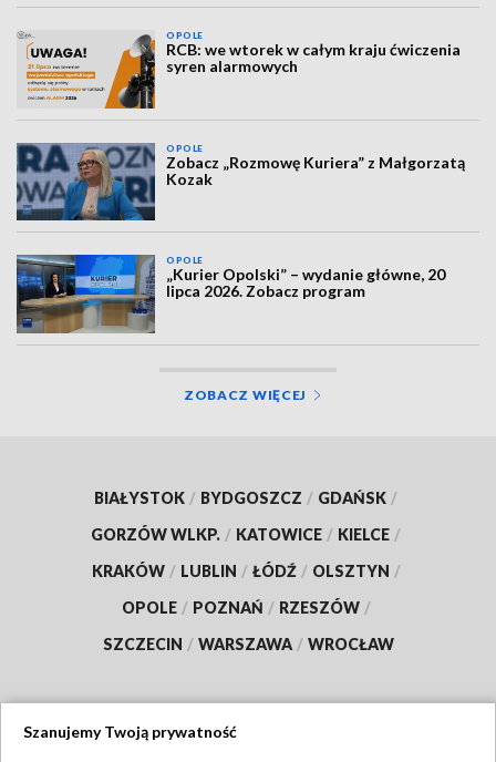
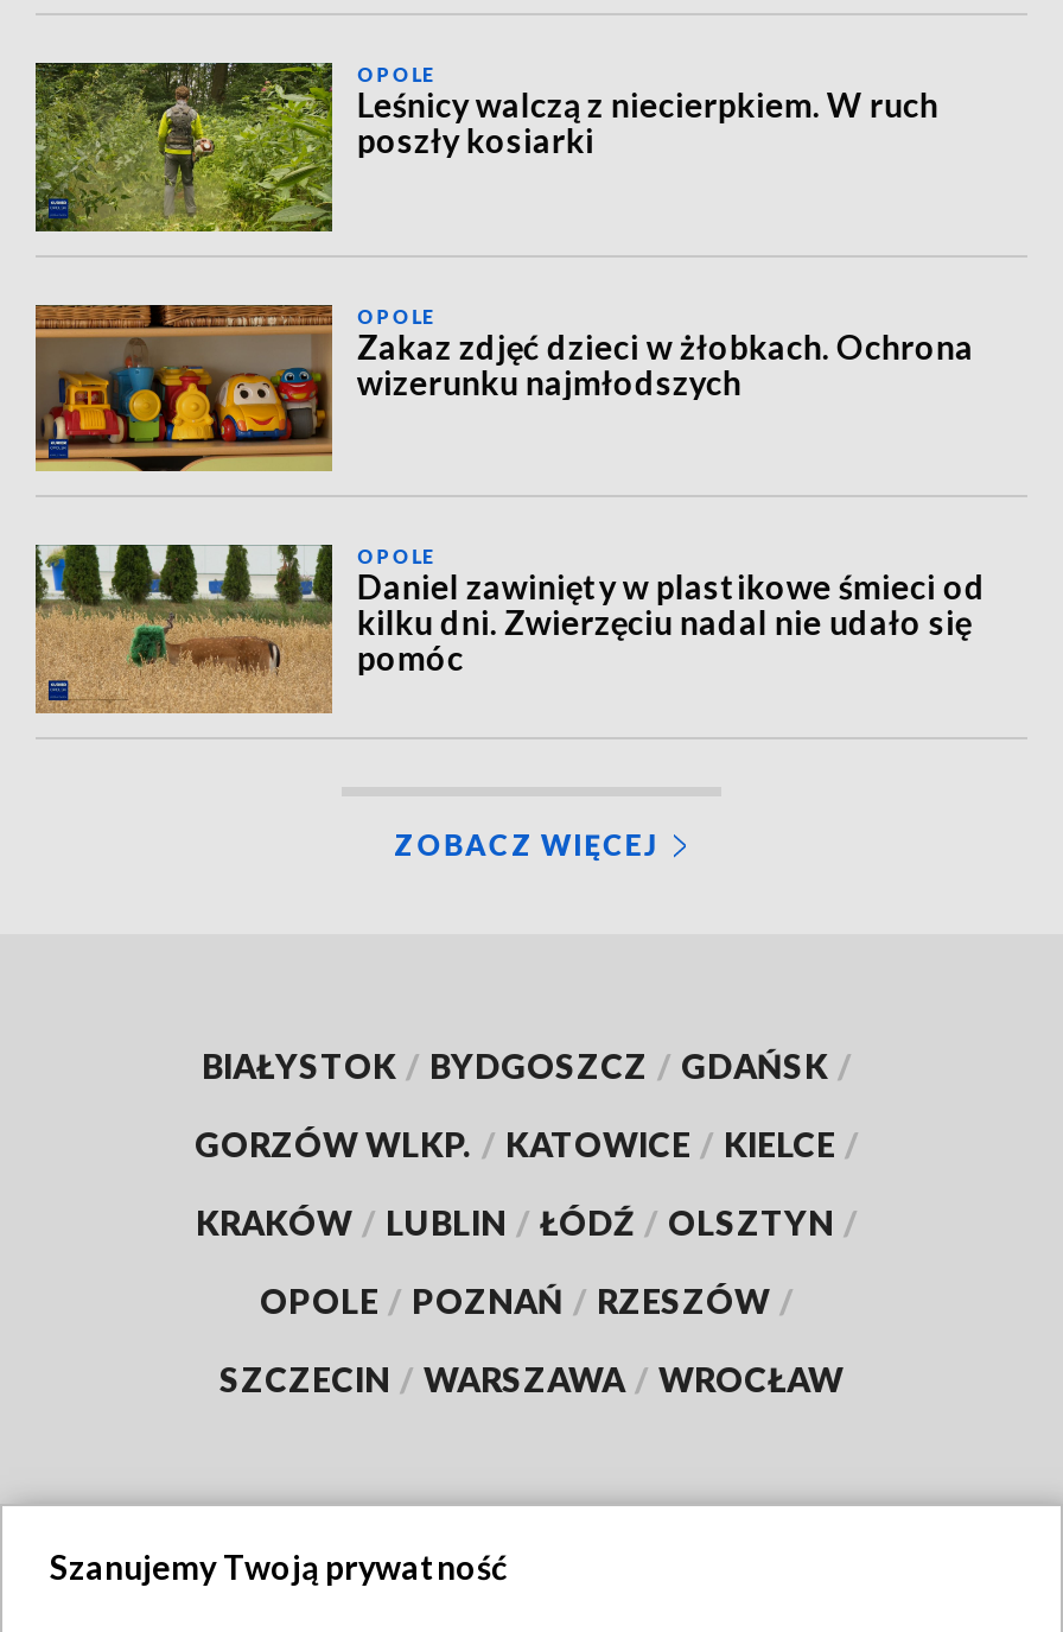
[17,30,461,110] [image] | RCB: we wtorek w całym kraju ćwiczenia | syren alarmowych -> [33,61,938,234] [image] | Leśnicy walczą z niecierpkiem. W ruch | poszły kosiarki
[15,142,465,222] [image] | Zobacz „Rozmowę Kuriera” z Małgorzatą | Kozak -> [33,303,974,474] [image] | Zakaz zdjęć dzieci w żłobkach. Ochrona | wizerunku najmłodszych
[15,254,446,333] [image] | „Kurier Opolski” – wydanie główne, 20 | lipca 2026. Zobacz program -> [33,542,986,713] [image] | Daniel zawinięty w plastikowe śmieci od | kilku dni. Zwierzęciu nadal nie udało się | pomóc

